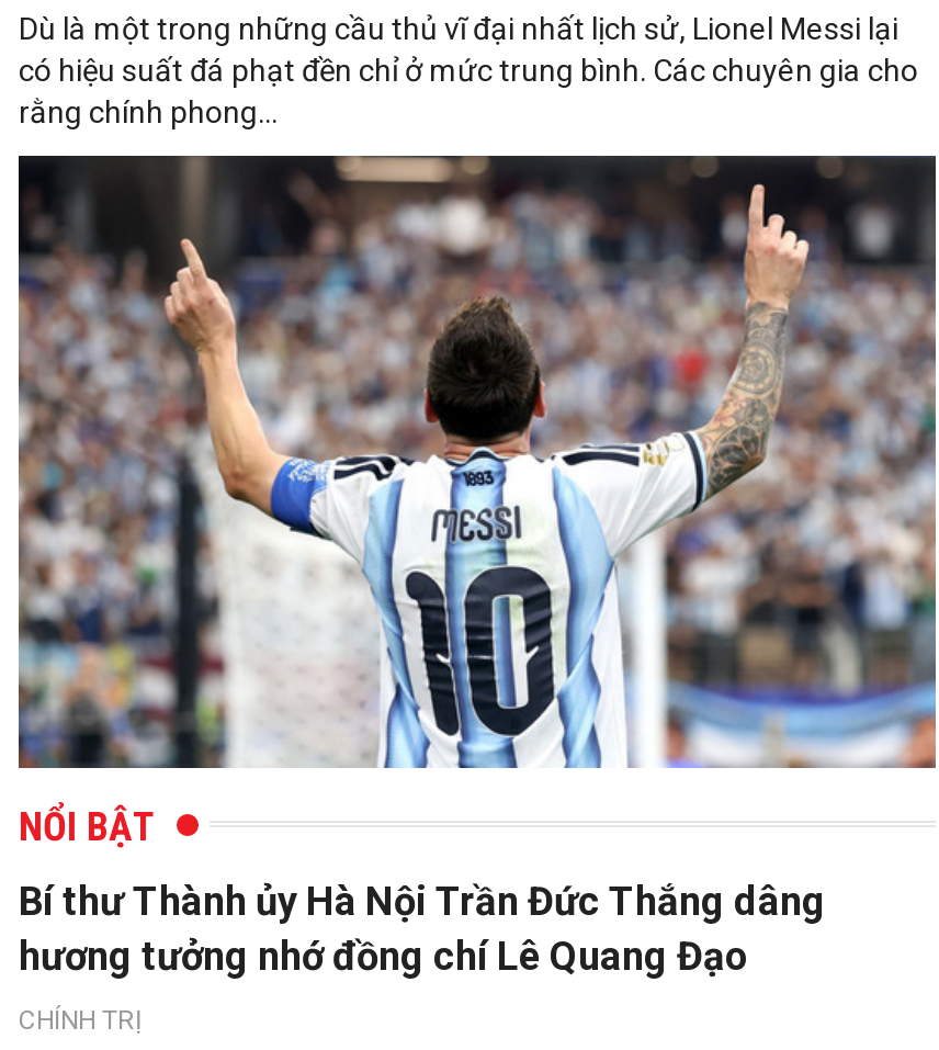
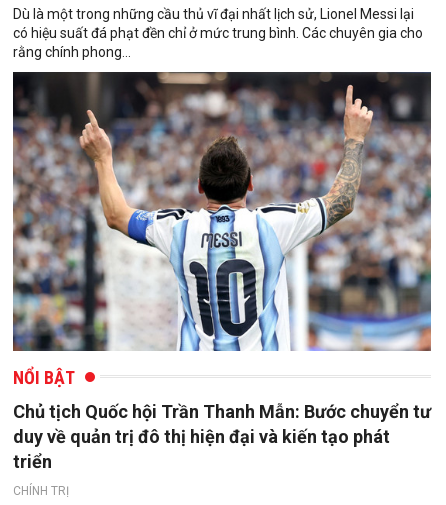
[19,877,826,978] Bí thư Thành ủy Hà Nội Trần Đức Thắng dâng | hương tưởng nhớ đồng chí Lê Quang Đạo -> [13,401,431,472] Chủ tịch Quốc hội Trần Thanh Mẫn: Bước chuyển tư | duy về quản trị đô thị hiện đại và kiến tạo phát | triển

